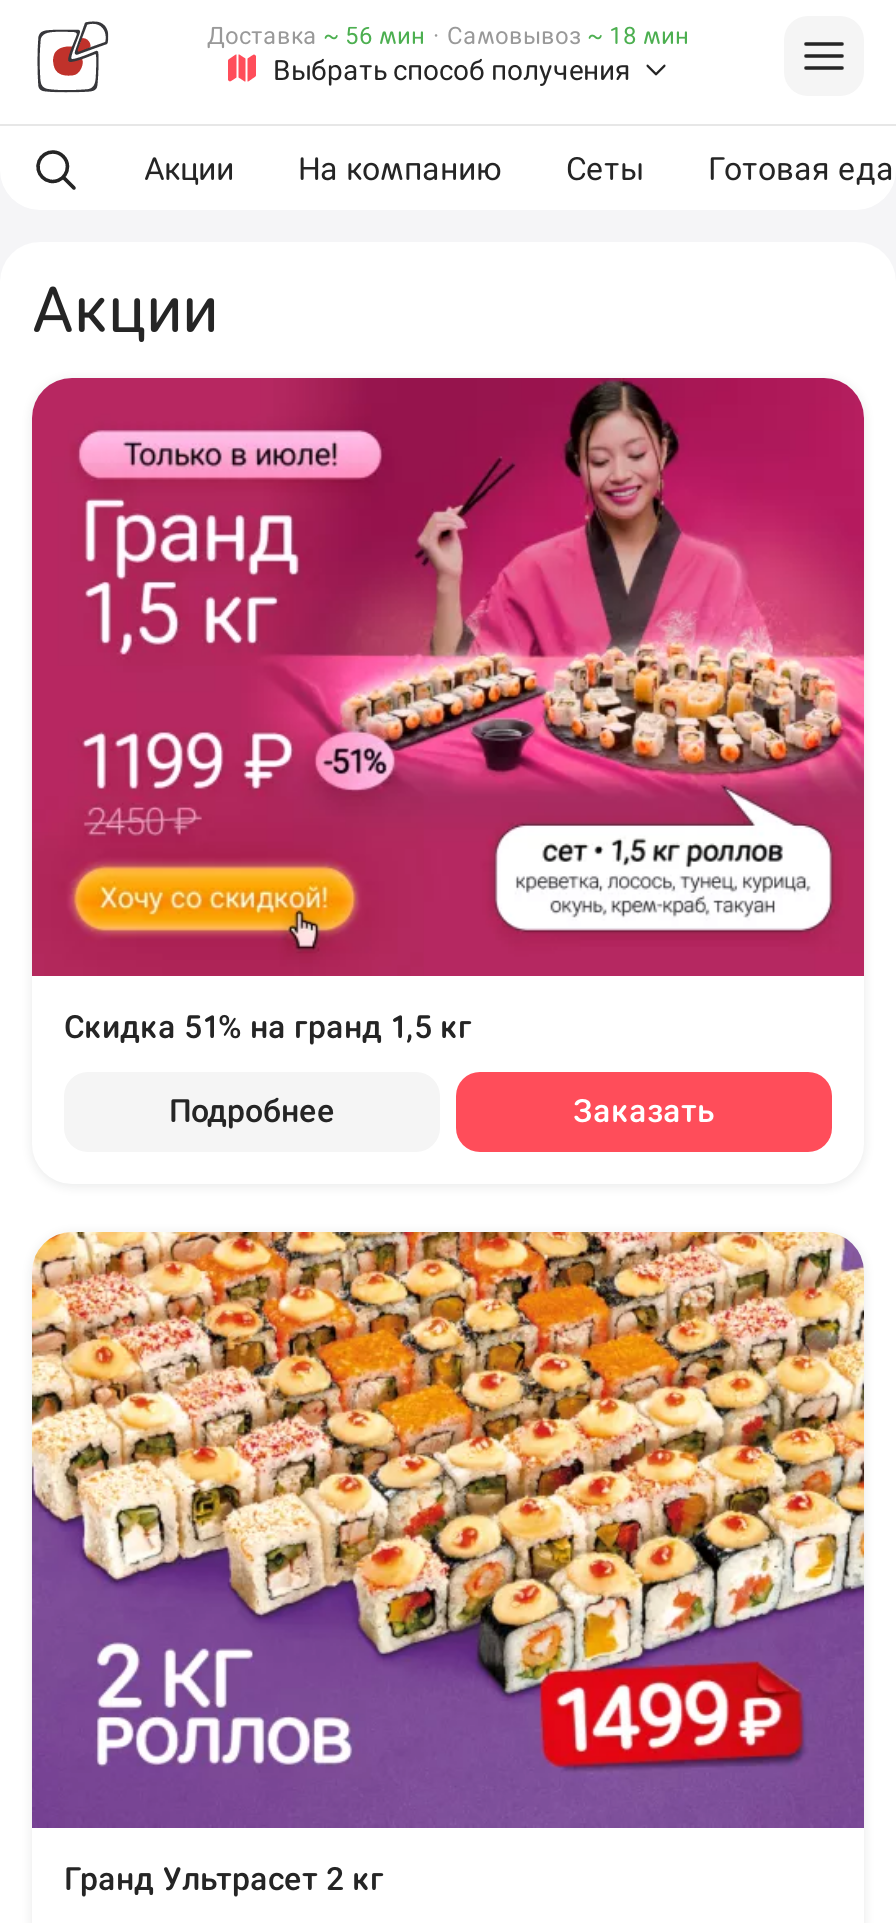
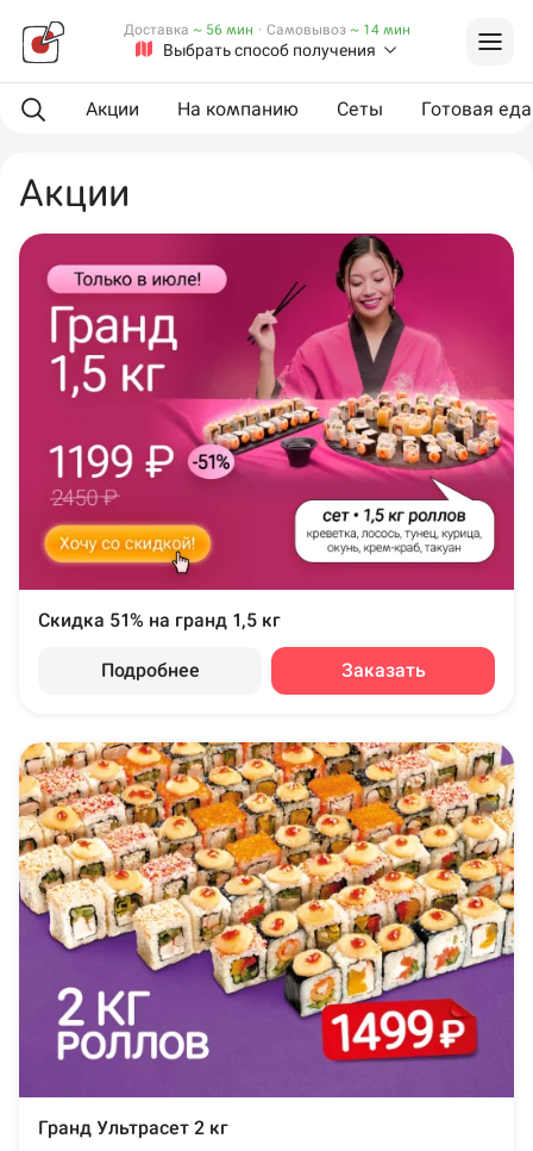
[207,22,689,50] Доставка ~ 56 мин · Самовывоз ~ 18 мин -> [123,21,410,38] Доставка ~ 56 мин · Самовывоз ~ 14 мин

